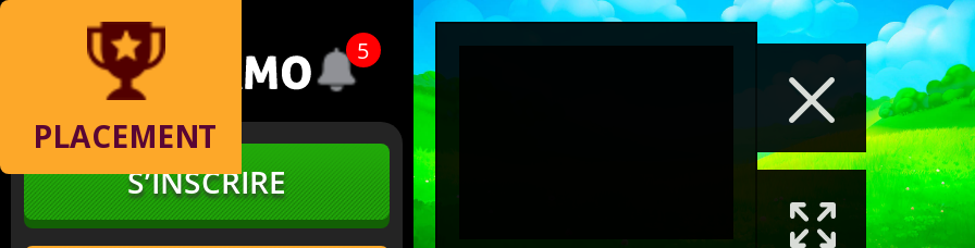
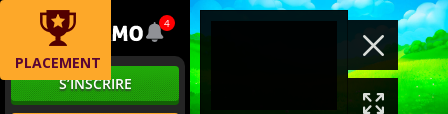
[357,35,370,65] 5 -> [164,16,170,30] 4

